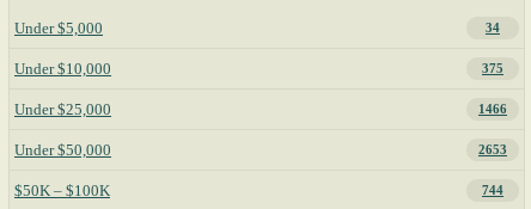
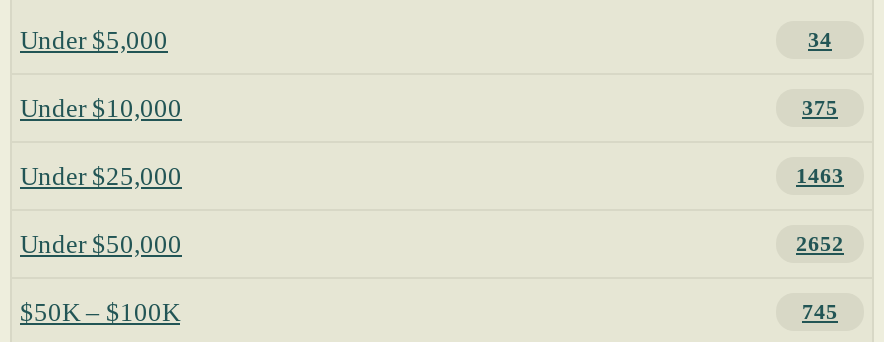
[478,102,507,116] 1466 -> [796,163,844,187] 1463
[478,142,507,156] 2653 -> [796,231,844,255] 2652
[482,183,503,197] 744 -> [802,299,838,323] 745

